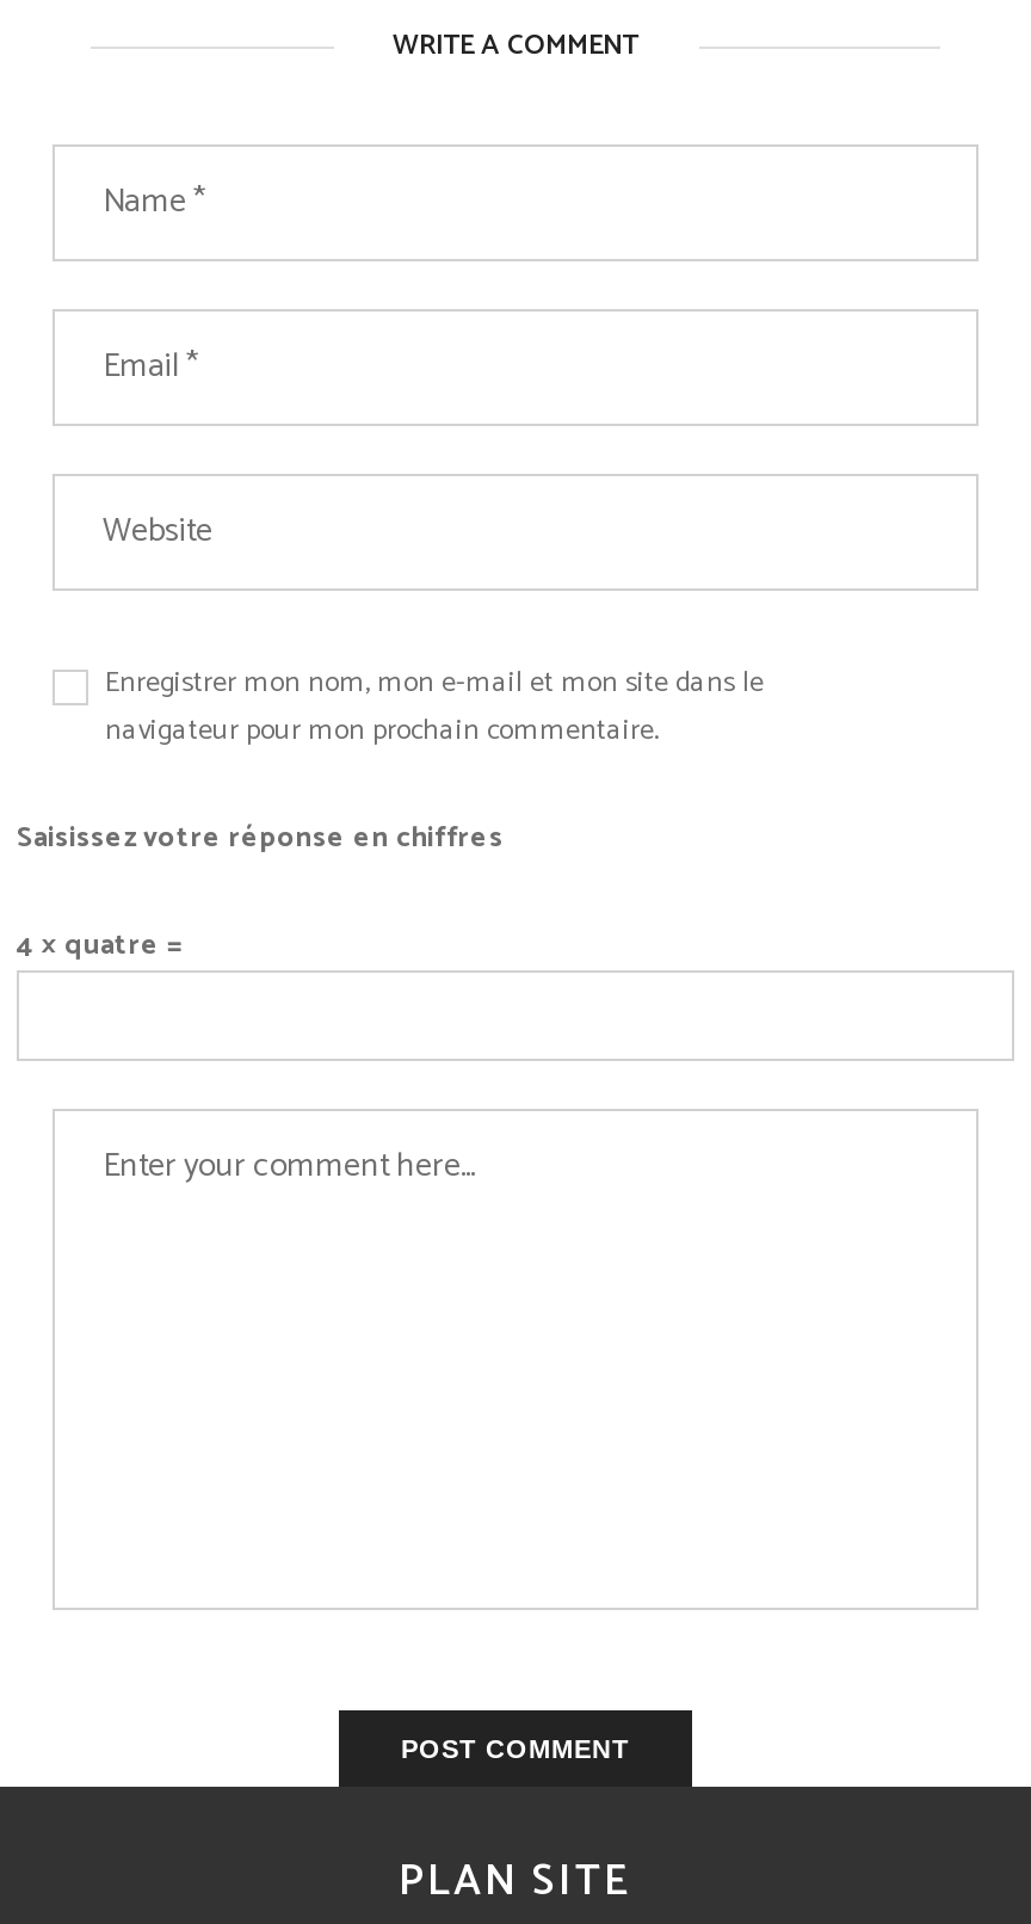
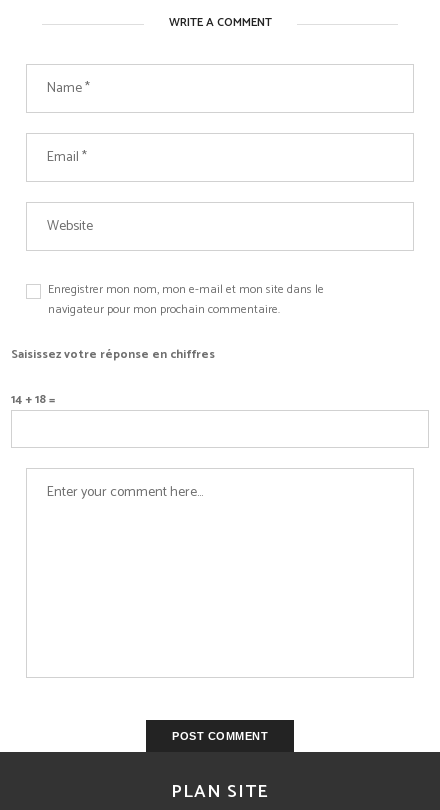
[17,921,181,967] 4 × quatre = -> [11,390,55,409] 14 + 18 =

